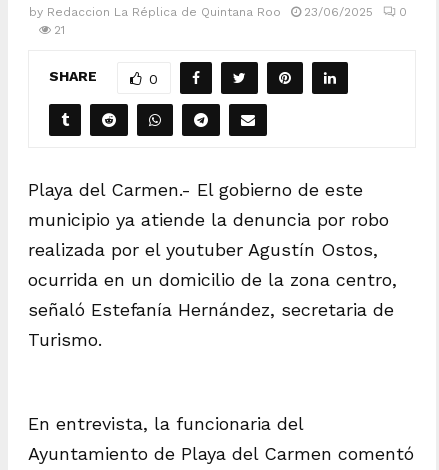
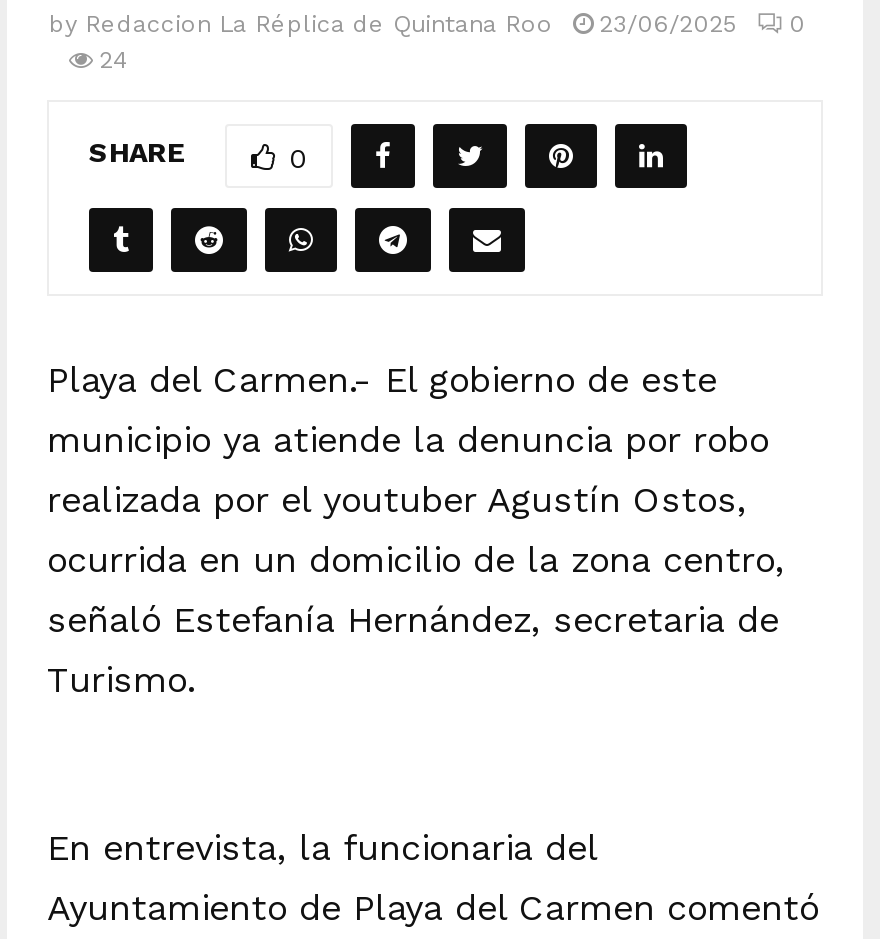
[54,23,65,37] 21 -> [99,45,127,73] 24

